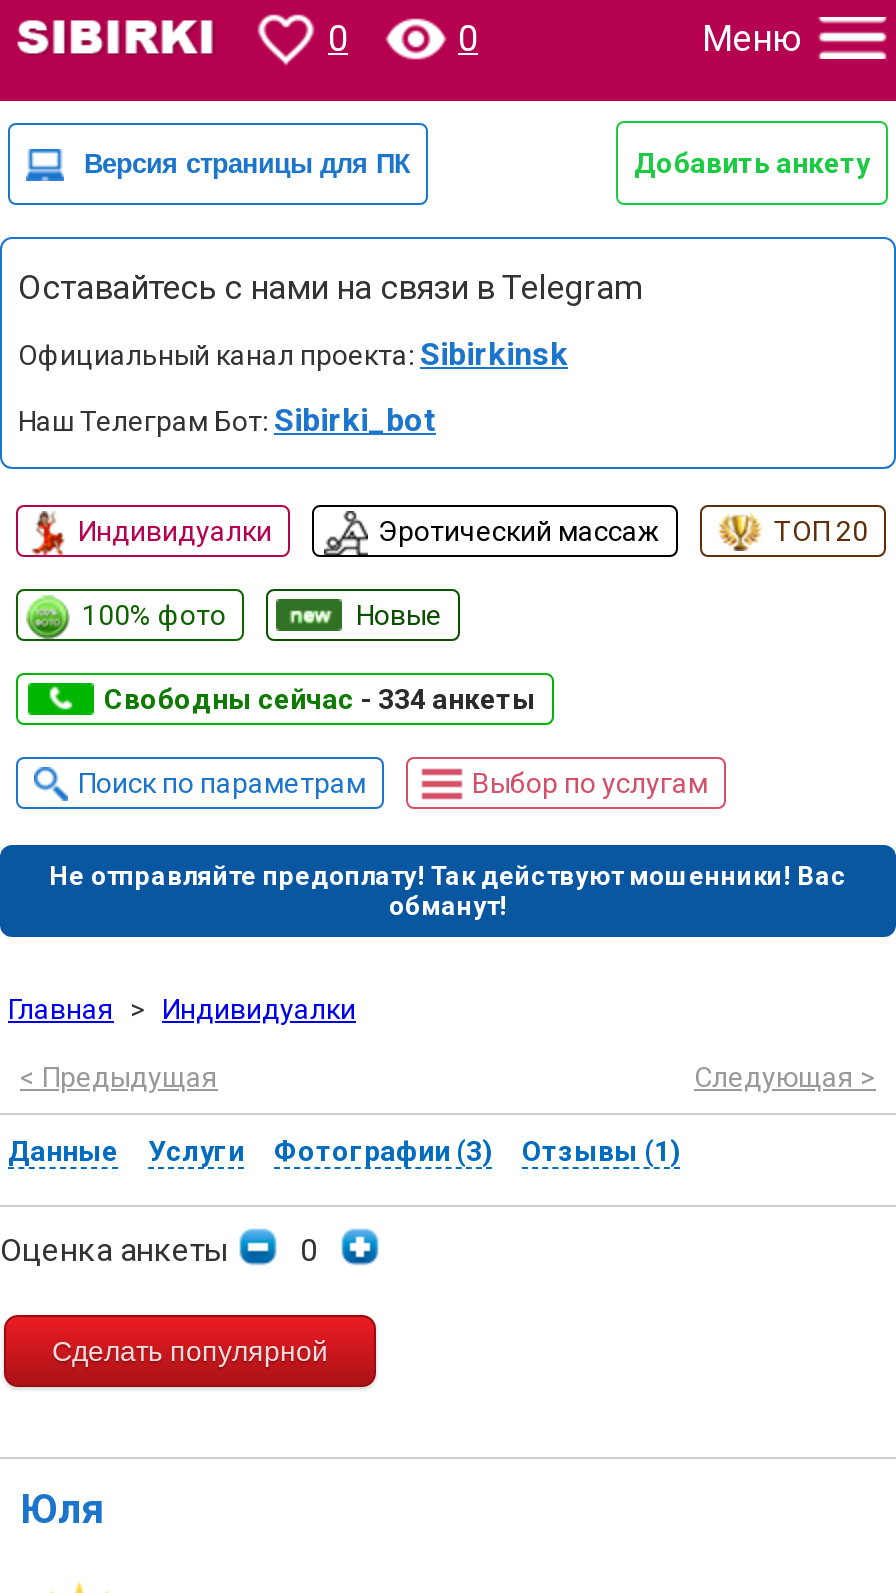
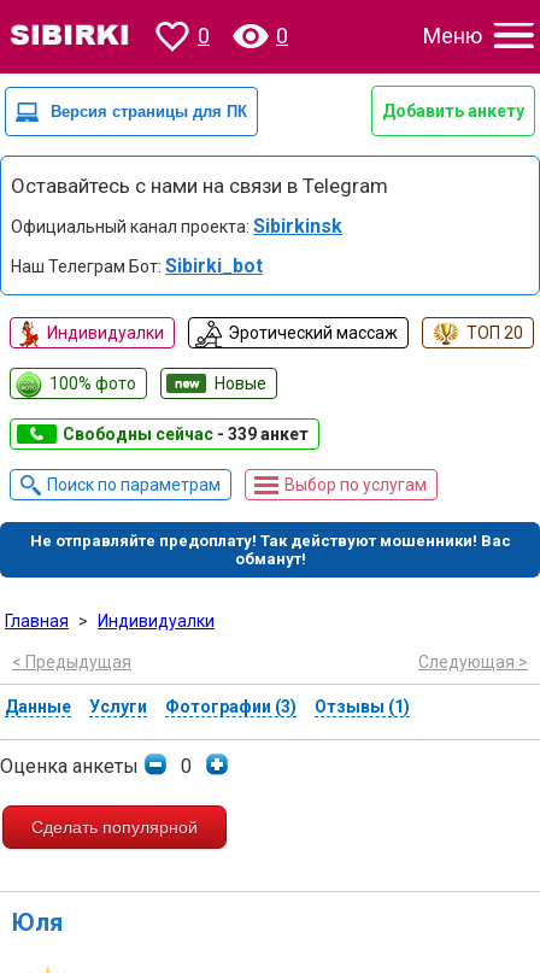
[104,683,536,715] Свободны сейчас - 334 анкеты -> [63,424,309,444] Свободны сейчас - 339 анкет

